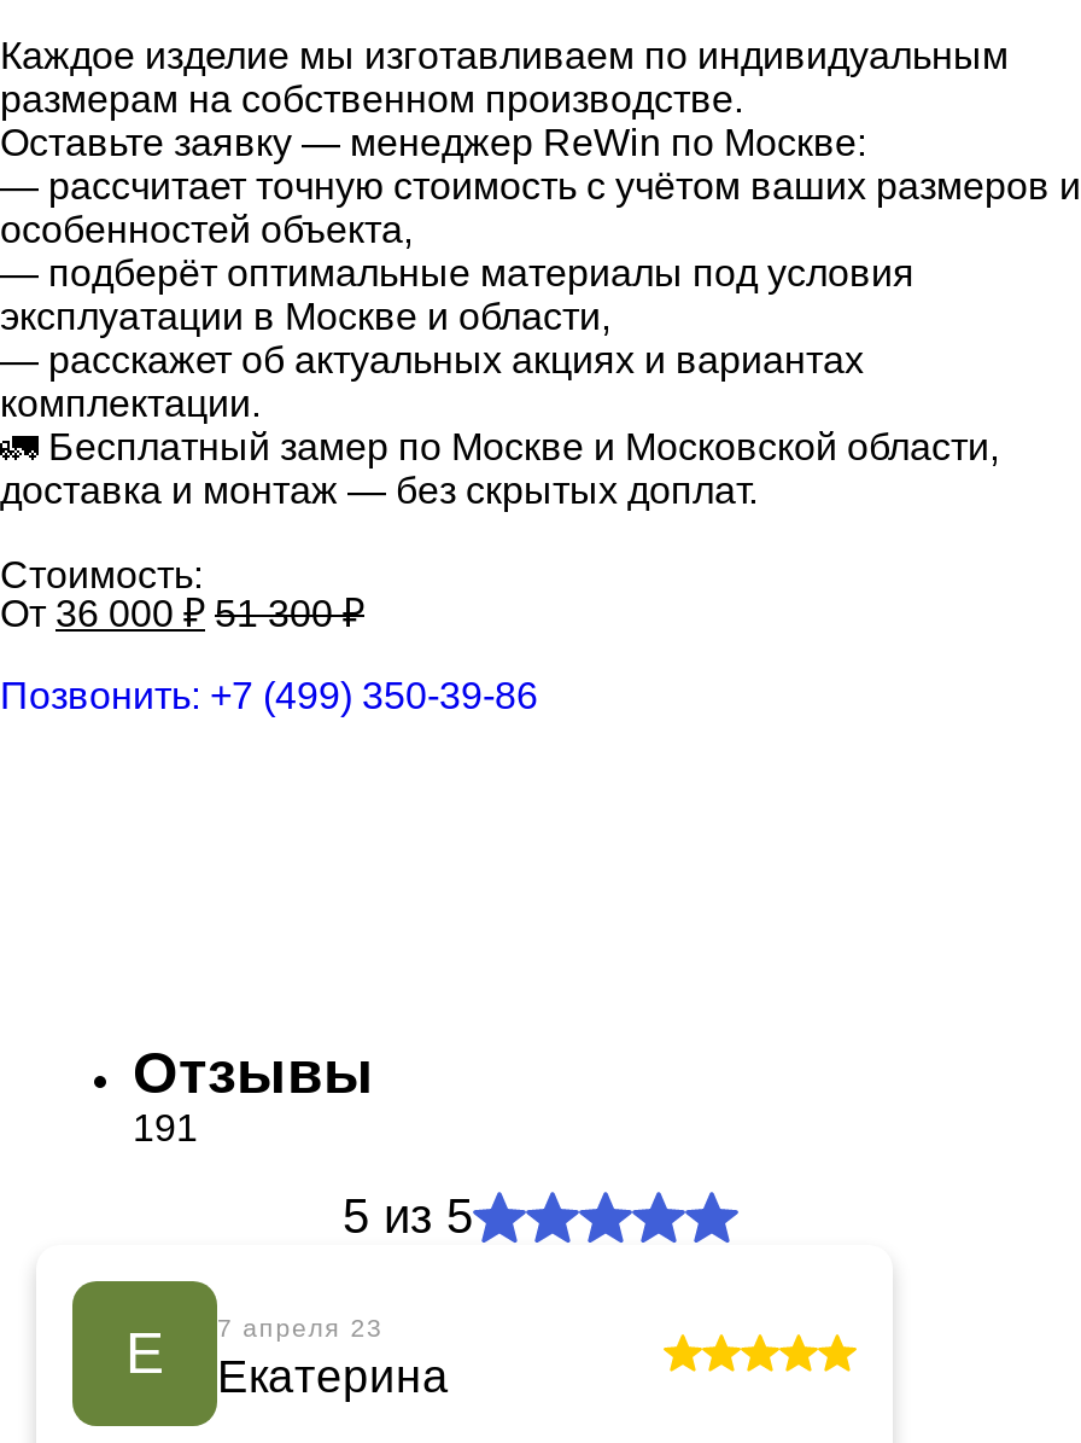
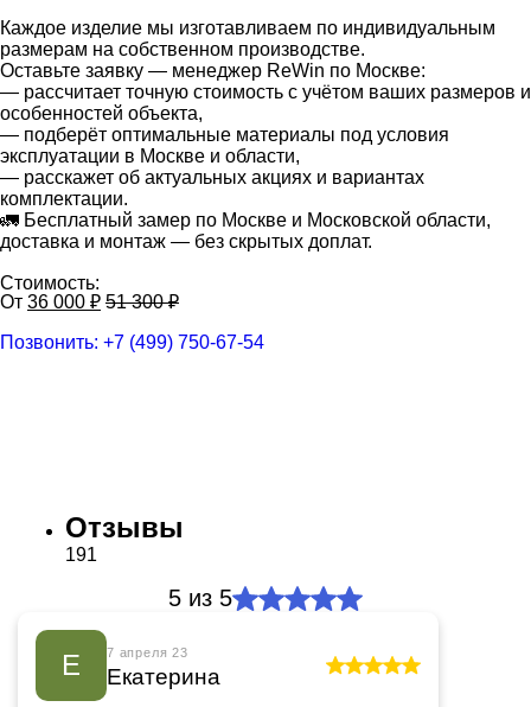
[0,676,538,717] Позвонить: +7 (499) 350-39-86 -> [0,333,264,353] Позвонить: +7 (499) 750-67-54

